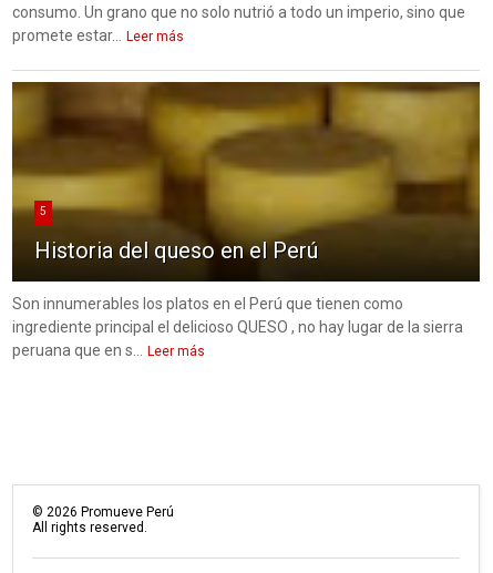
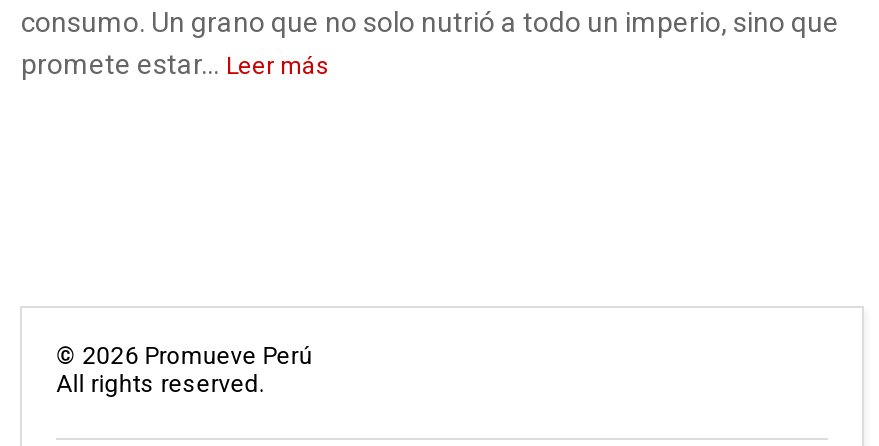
[11,81,481,359] [image] | 5 | Historia del queso en el Perú | Son innumerables los platos en el Perú que tienen como | ingrediente principal el delicioso QUESO , no hay lugar de la sierra | peruana que en s... Leer más -> none

